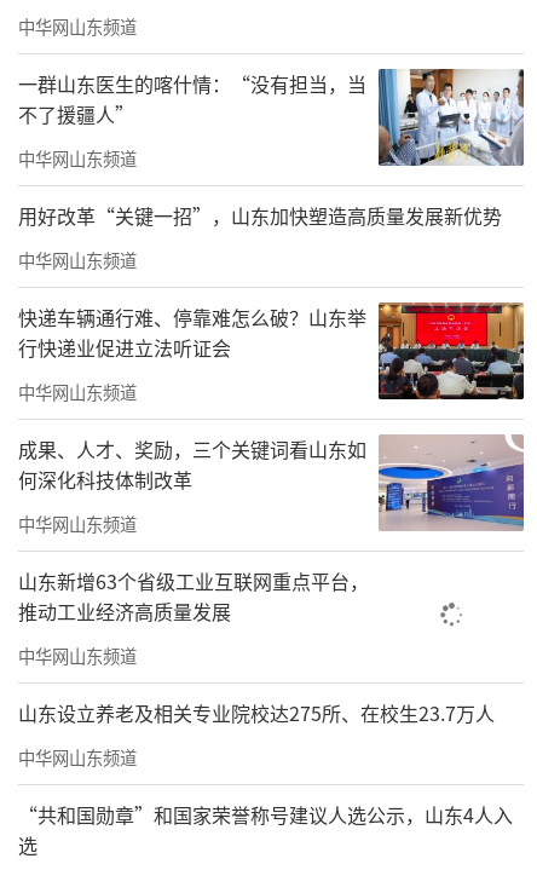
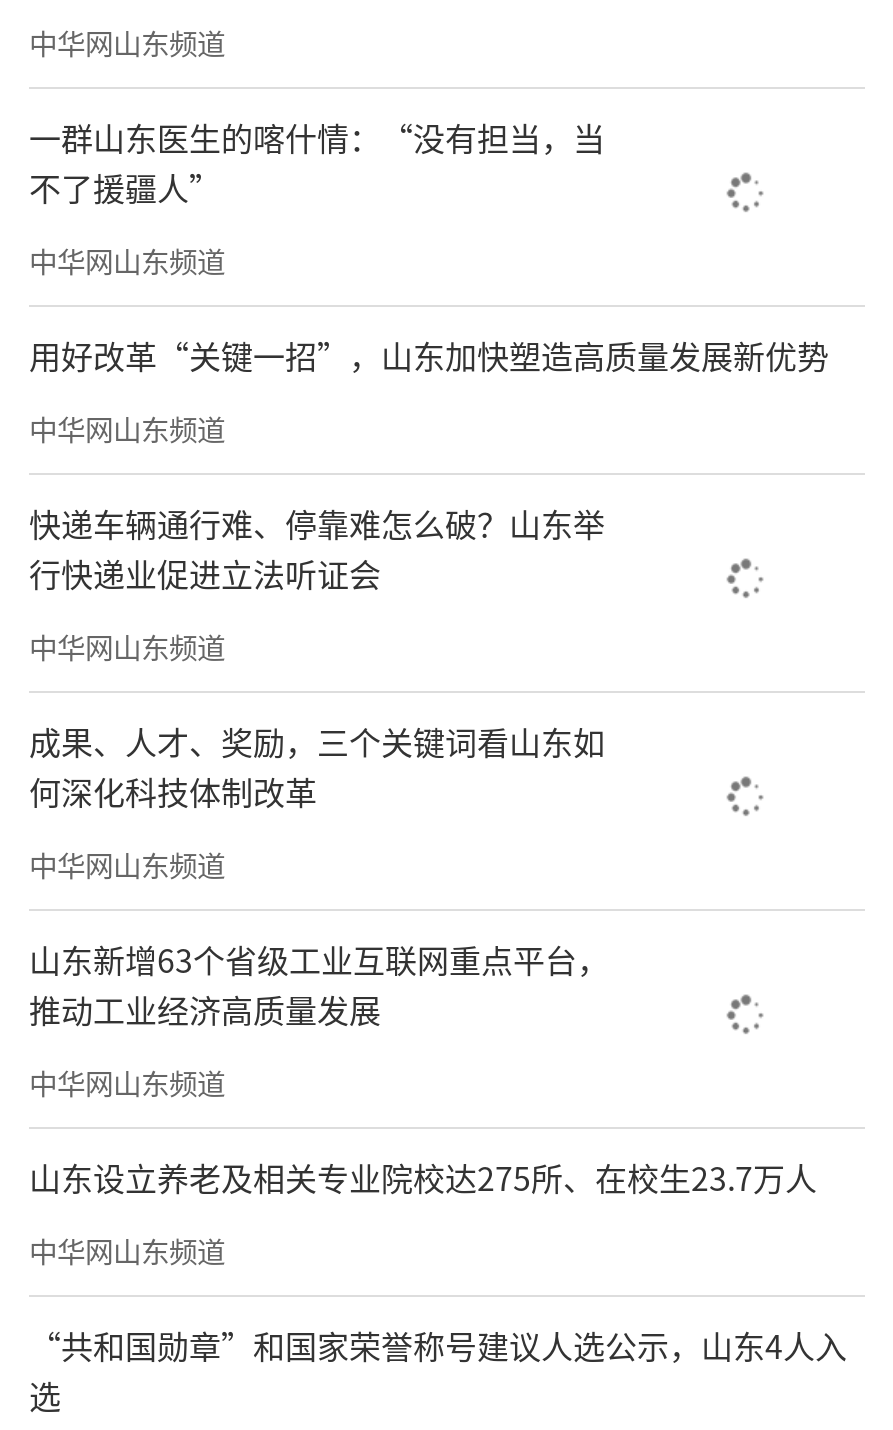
[377,68,525,167] [image] -> none
[377,301,525,401] [image] -> none
[377,433,525,532] [image] -> none

